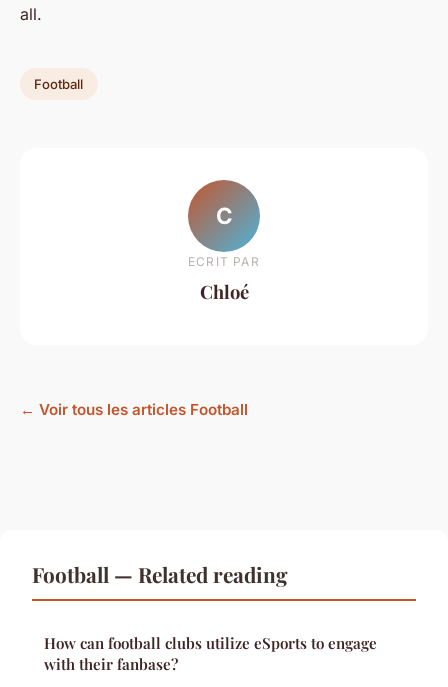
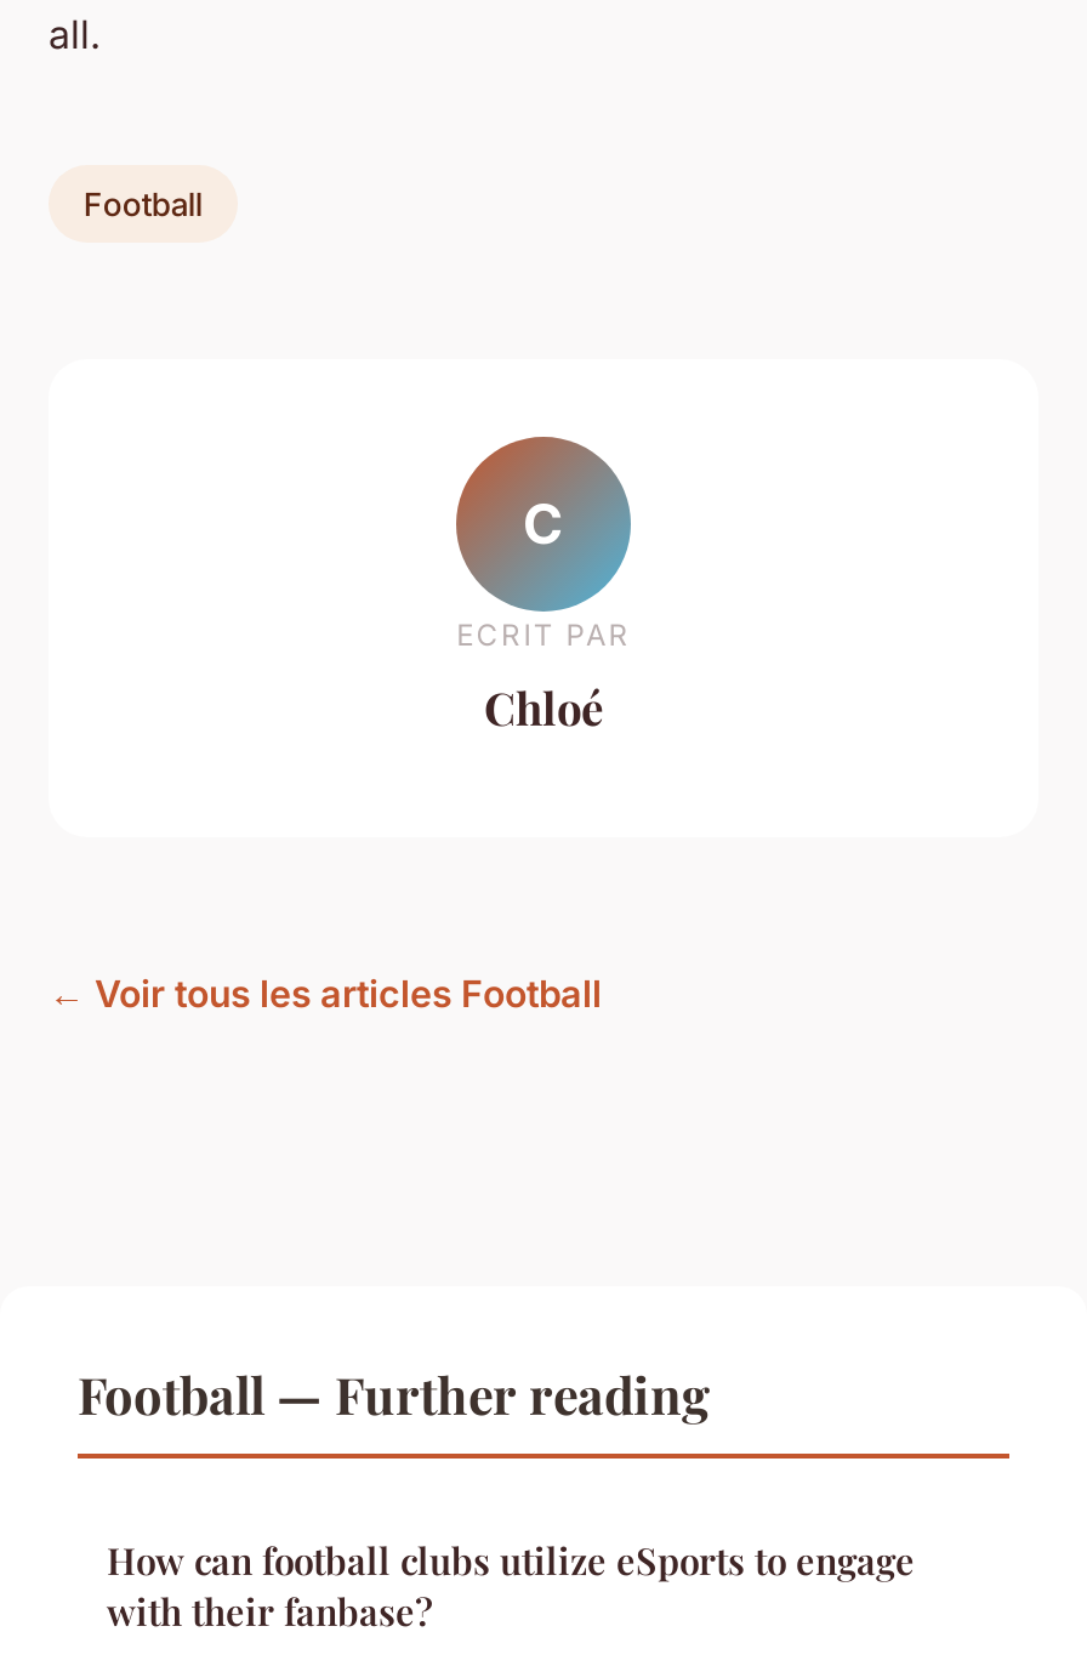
[32,560,288,588] Football — Related reading -> [78,1359,711,1427] Football — Further reading

